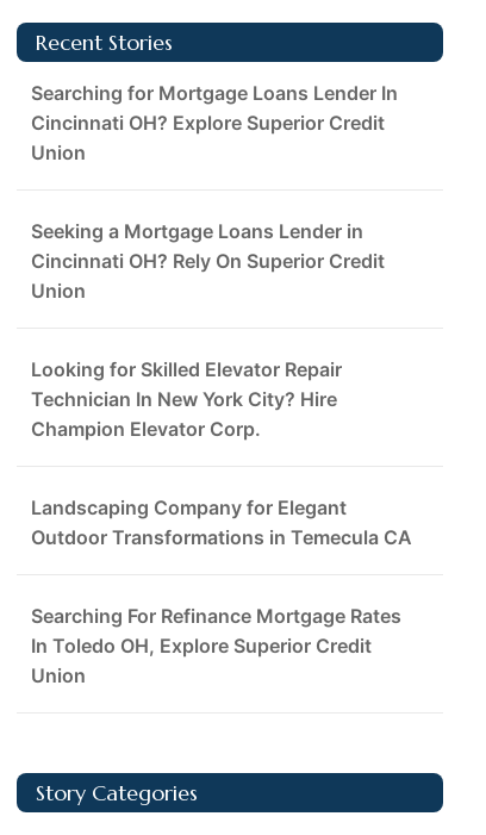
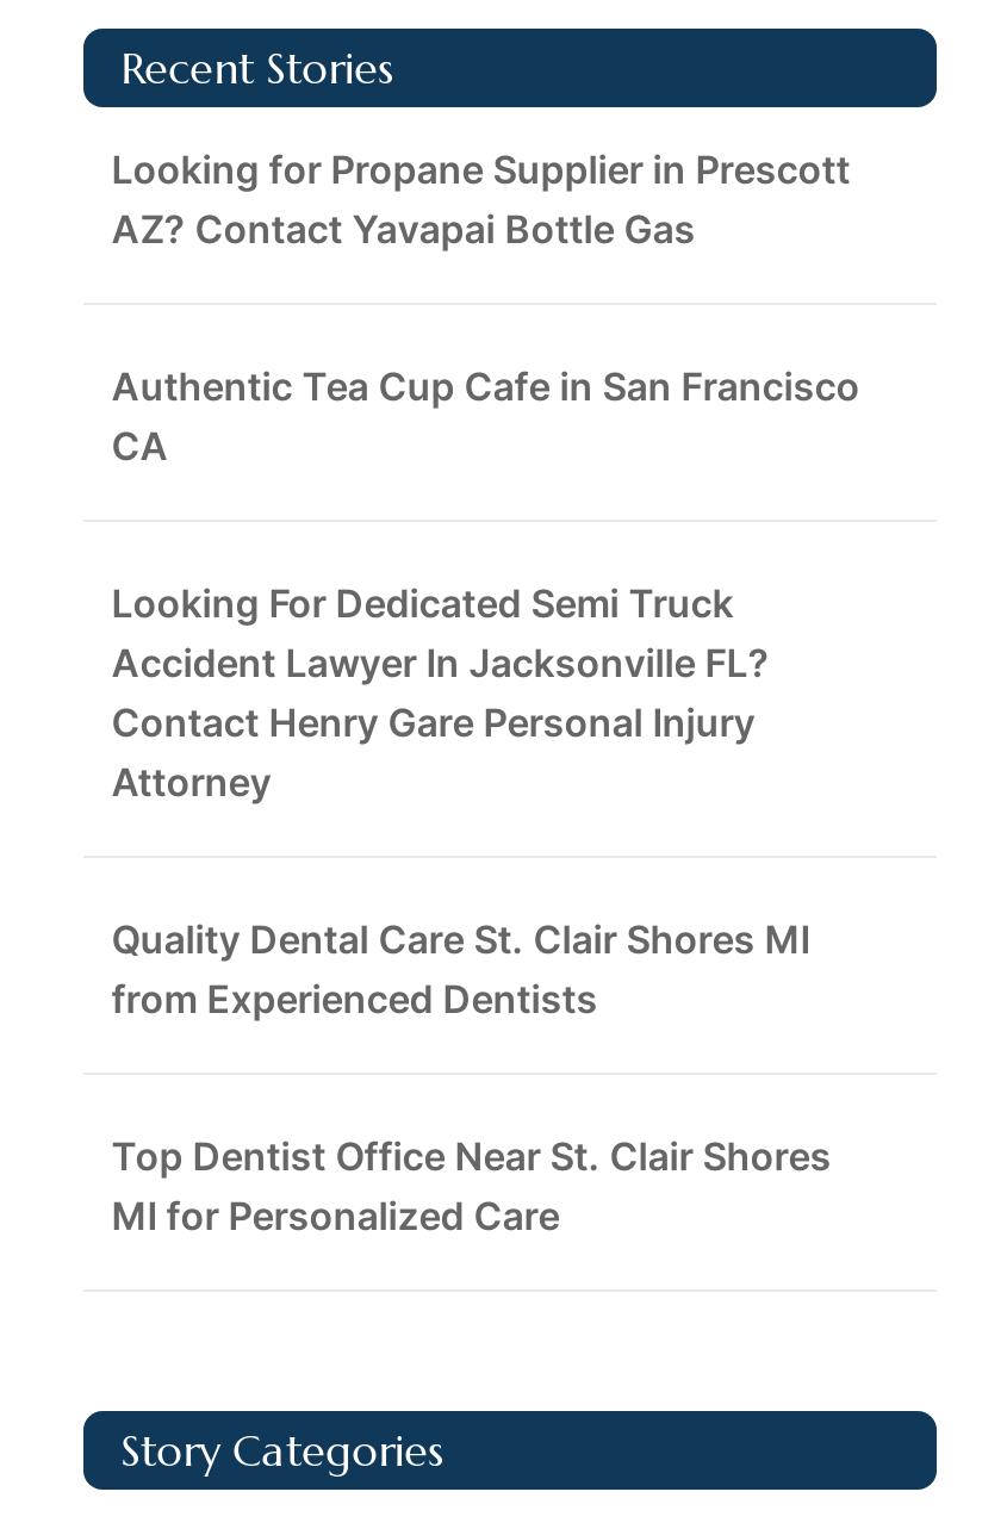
[31,81,398,165] Searching for Mortgage Loans Lender In | Cincinnati OH? Explore Superior Credit | Union -> [112,146,850,254] Looking for Propane Supplier in Prescott | AZ? Contact Yavapai Bottle Gas
[31,220,385,303] Seeking a Mortgage Loans Lender in | Cincinnati OH? Rely On Superior Credit | Union -> [112,363,860,470] Authentic Tea Cup Cafe in San Francisco | CA
[31,358,342,441] Looking for Skilled Elevator Repair | Technician In New York City? Hire | Champion Elevator Corp. -> [112,580,769,807] Looking For Dedicated Semi Truck | Accident Lawyer In Jacksonville FL? | Contact Henry Gare Personal Injury | Attorney
[31,496,412,550] Landscaping Company for Elegant | Outdoor Transformations in Temecula CA -> [112,916,810,1023] Quality Dental Care St. Clair Shores MI | from Experienced Dentists
[31,604,401,688] Searching For Refinance Mortgage Rates | In Toledo OH, Explore Superior Credit | Union -> [112,1133,831,1240] Top Dentist Office Near St. Clair Shores | MI for Personalized Care

